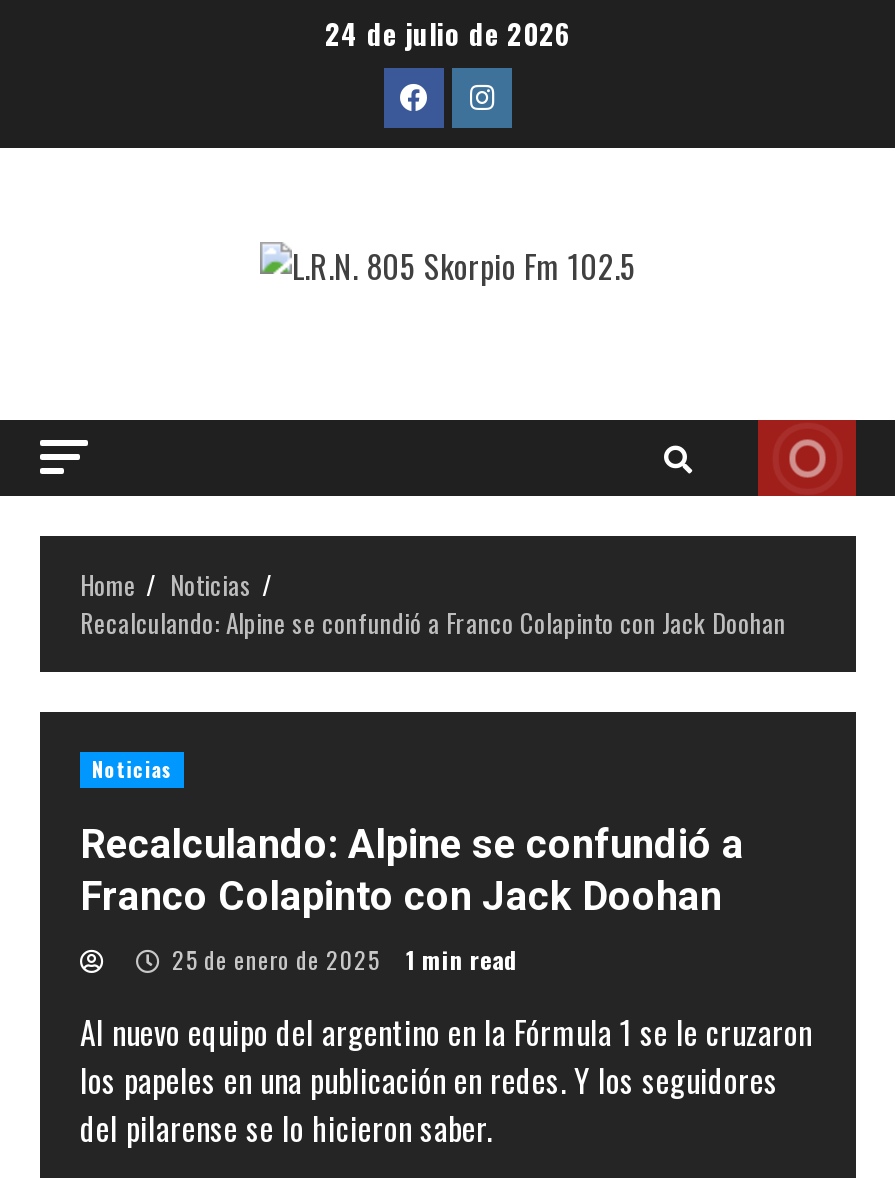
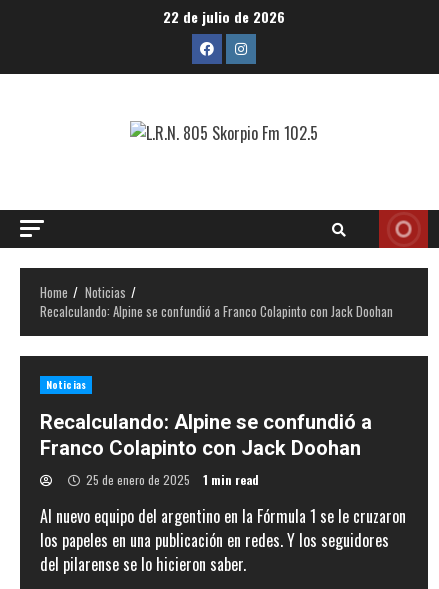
[325,12,571,54] 24 de julio de 2026 -> [163,6,285,27] 22 de julio de 2026

